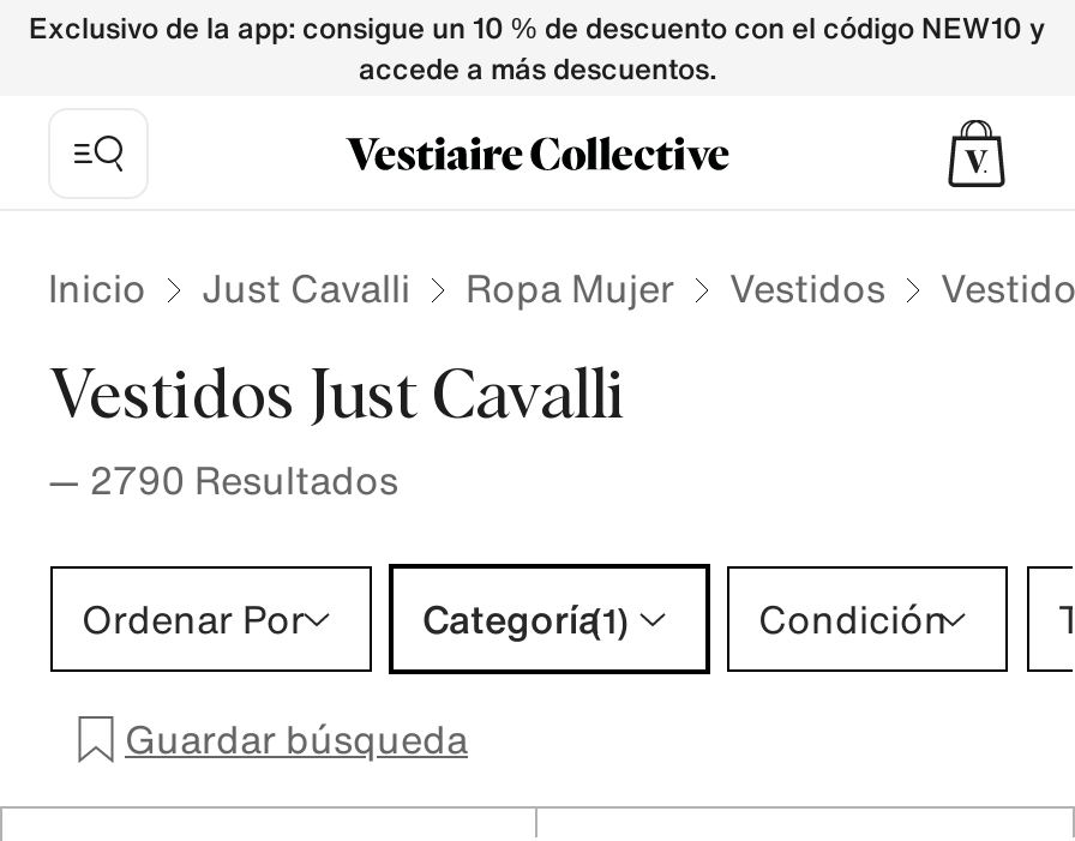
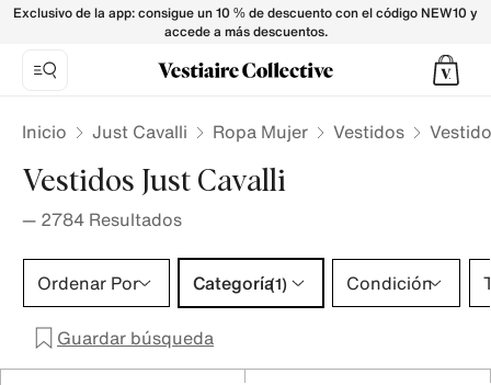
[48,451,398,509] — 2790 Resultados -> [22,206,182,233] — 2784 Resultados

